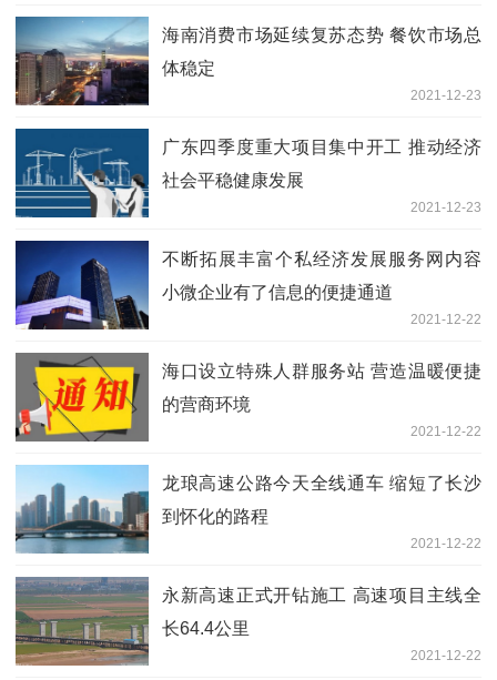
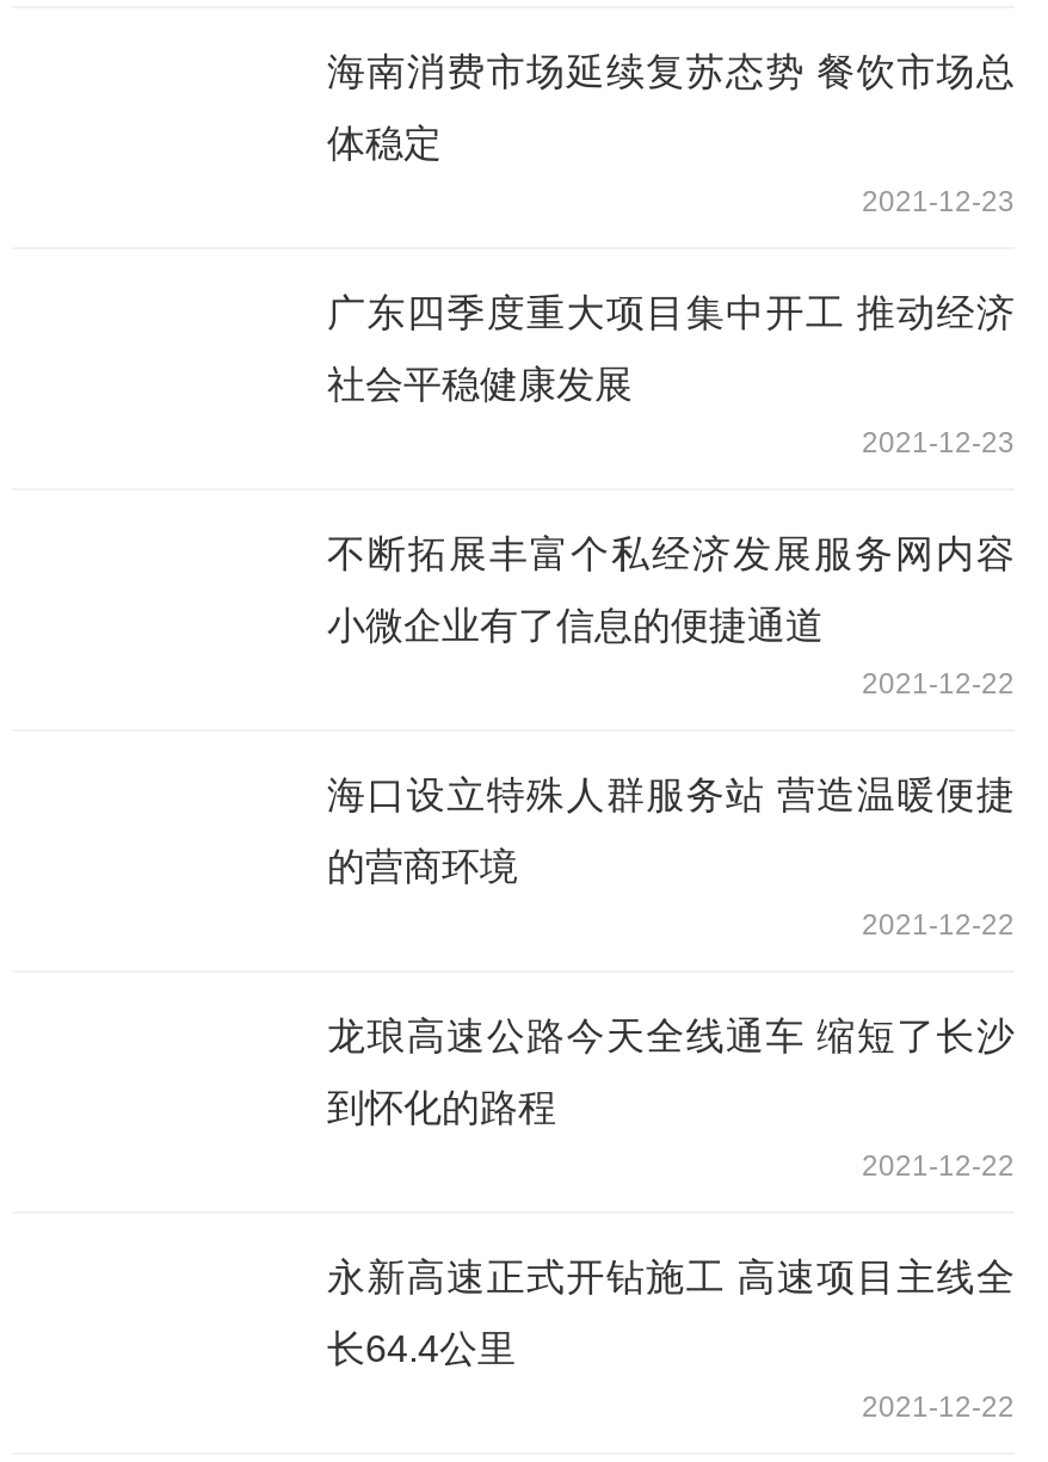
[14,16,150,106] [image] -> none
[14,128,150,219] [image] -> none
[14,240,150,331] [image] -> none
[14,352,150,443] [image] -> none
[14,464,150,555] [image] -> none
[14,576,150,667] [image] -> none

